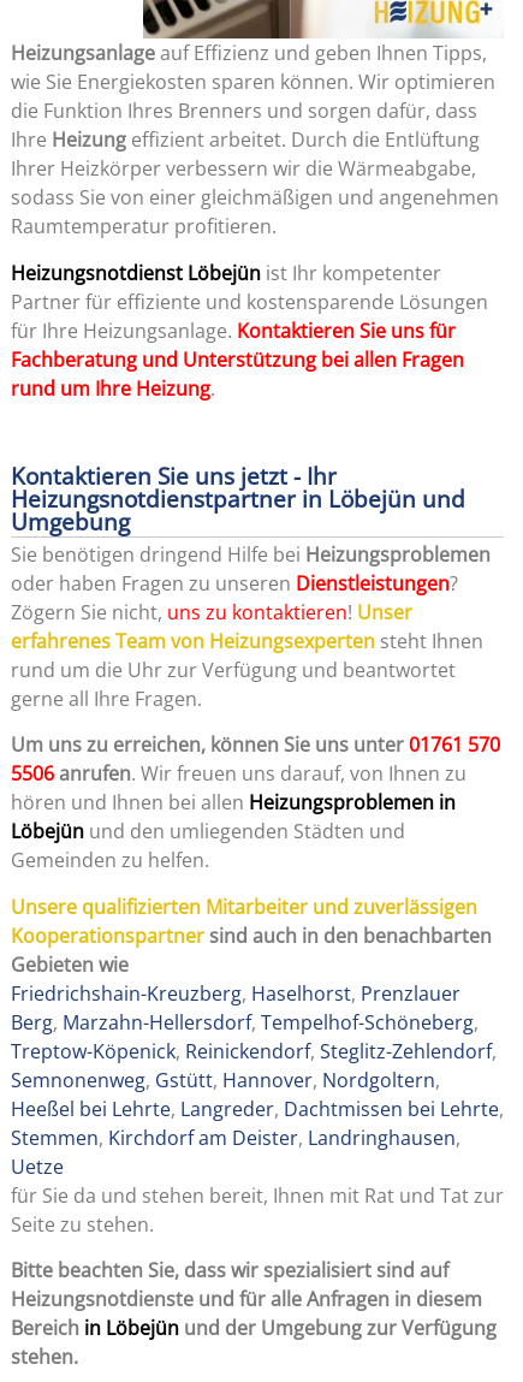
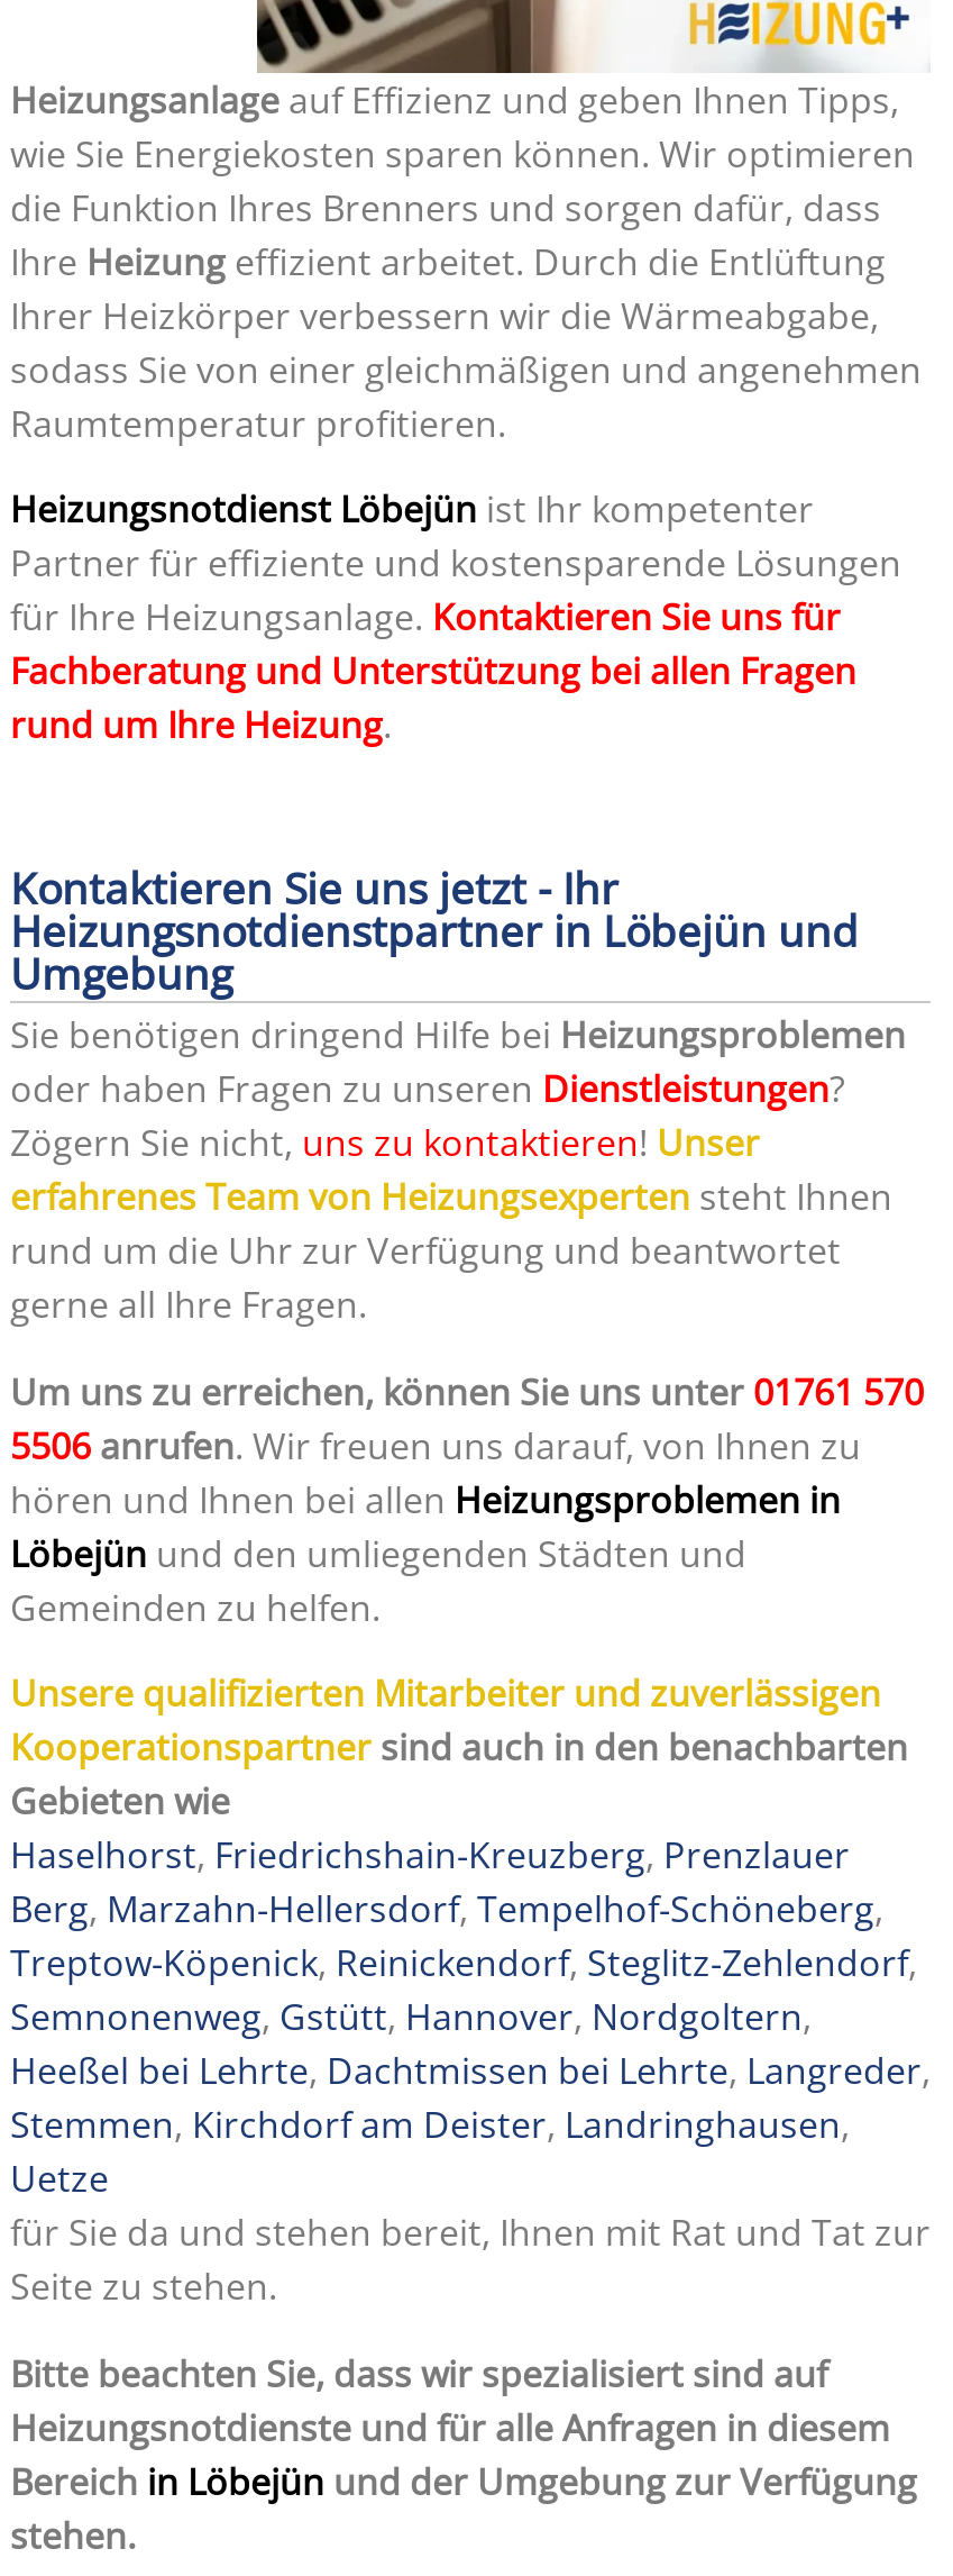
[11,980,460,1006] Friedrichshain-Kreuzberg, Haselhorst, Prenzlauer -> [10,1831,850,1880] Haselhorst, Friedrichshain-Kreuzberg, Prenzlauer
[11,1095,504,1122] Heeßel bei Lehrte, Langreder, Dachtmissen bei Lehrte, -> [10,2046,931,2096] Heeßel bei Lehrte, Dachtmissen bei Lehrte, Langreder,

